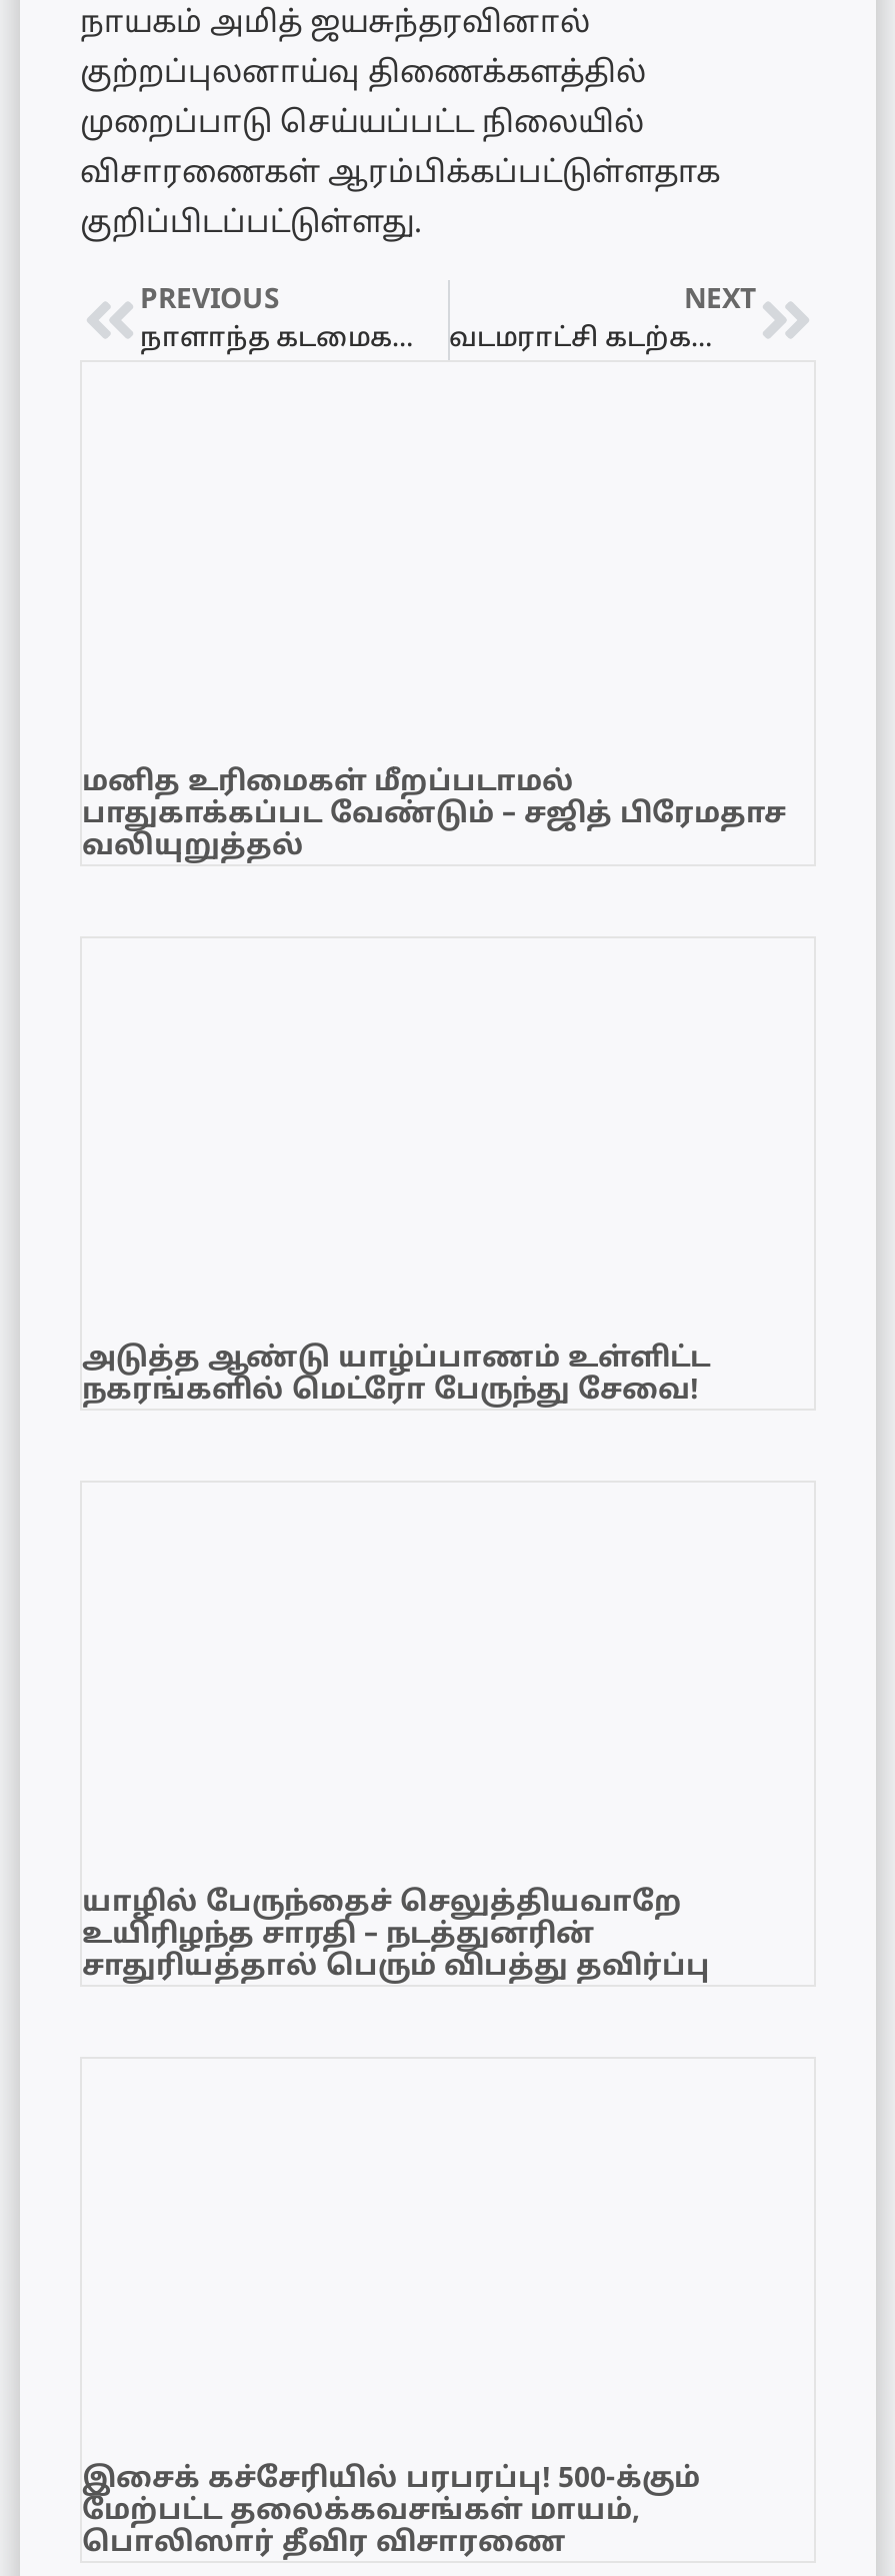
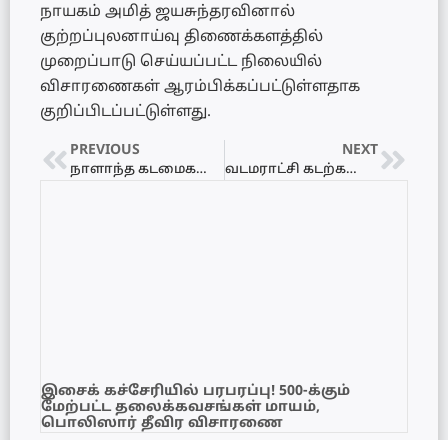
[82,766,786,864] மனித உரிமைகள் மீறப்படாமல் | பாதுகாக்கப்பட வேண்டும் – சஜித் பிரேமதாச | வலியுறுத்தல் -> none
[82,1342,710,1408] அடுத்த ஆண்டு யாழ்ப்பாணம் உள்ளிட்ட | நகரங்களில் மெட்ரோ பேருந்து சேவை! -> none
[82,1886,710,1984] யாழில் பேருந்தைச் செலுத்தியவாறே | உயிரிழந்த சாரதி – நடத்துனரின் | சாதுரியத்தால் பெரும் விபத்து தவிர்ப்பு -> none

